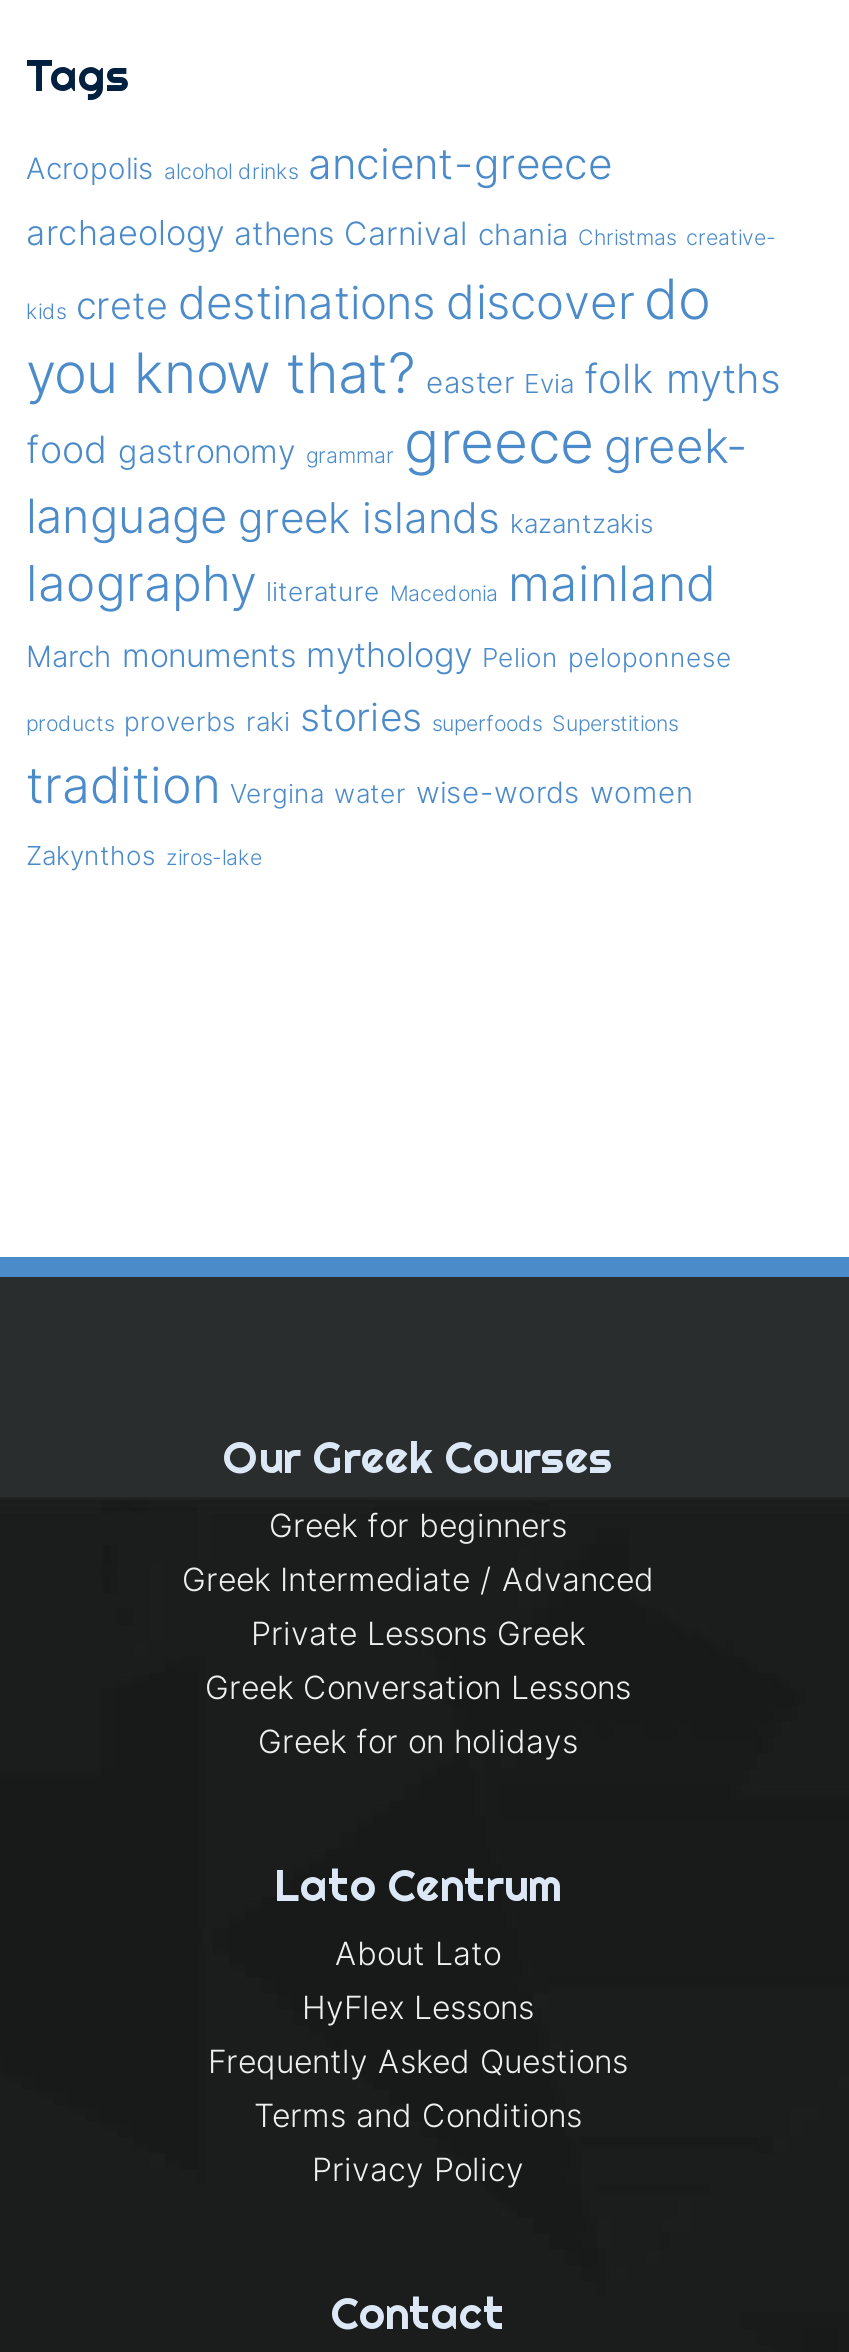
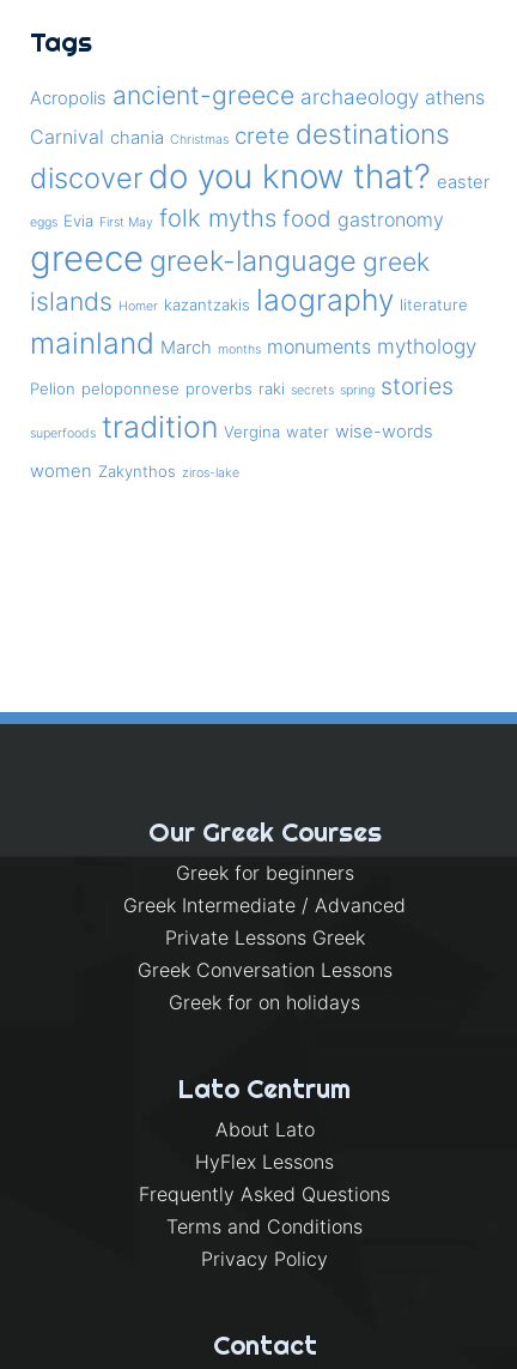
[26,137,780,871] Acropolis alcohol drinks ancient-greece | archaeology athens Carnival chania Christmas creative- | kids crete destinations discover do | you know that? easter Evia folk myths | food gastronomy grammar greece greek- | language greek islands kazantzakis | laography literature Macedonia mainland | March monuments mythology Pelion peloponnese | products proverbs raki stories superfoods Superstitions | tradition Vergina water wise-words women | Zakynthos ziros-lake -> [30,79,489,482] Acropolis ancient-greece archaeology athens | Carnival chania Christmas crete destinations | discover do you know that? easter | eggs Evia First May folk myths food gastronomy | greece greek-language greek | islands Homer kazantzakis laography literature | mainland March months monuments mythology | Pelion peloponnese proverbs raki secrets spring stories | superfoods tradition Vergina water wise-words | women Zakynthos ziros-lake

